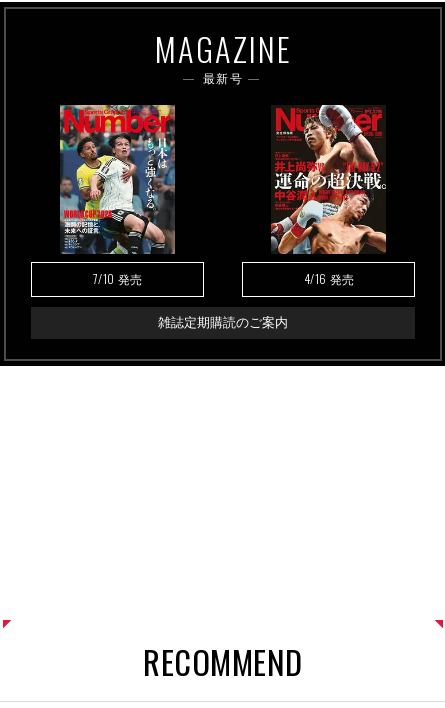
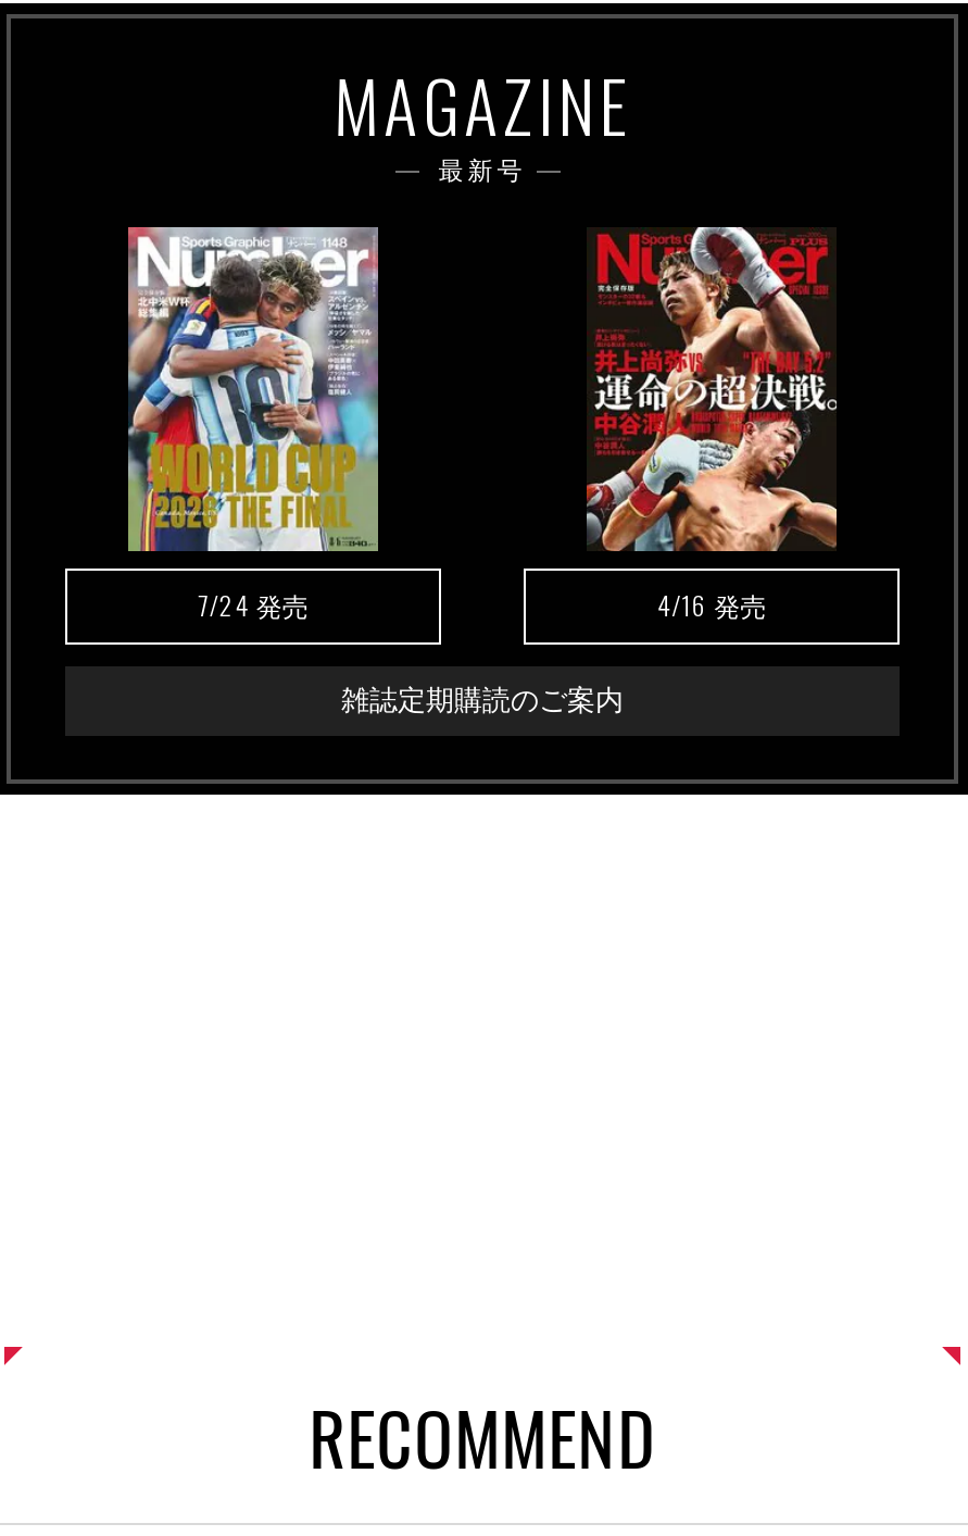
[60,104,175,287] [image] | 7/10発売 -> [126,225,380,624] [image] | 7/24発売

